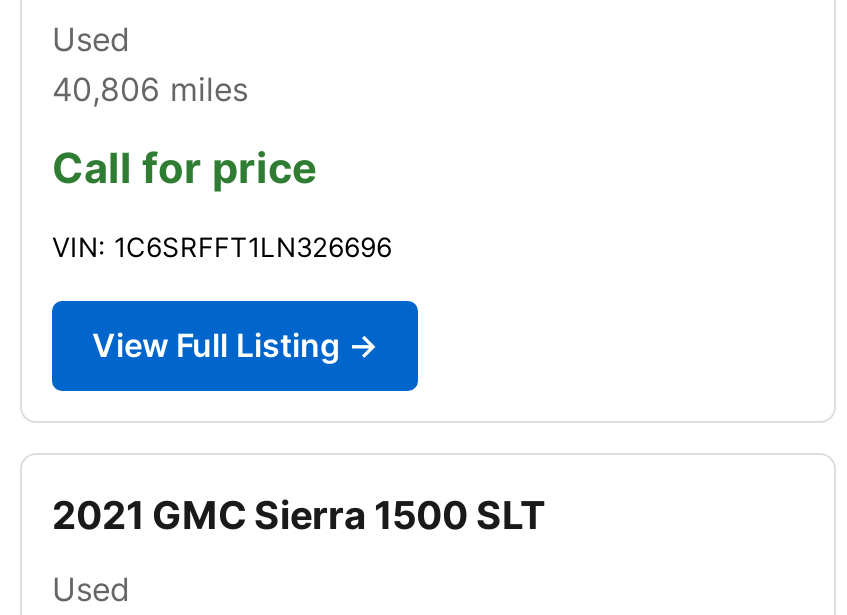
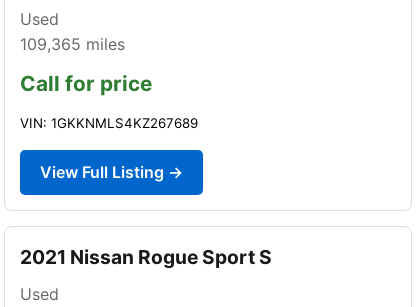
[52,69,248,109] 40,806 miles -> [20,34,125,54] 109,365 miles
[52,231,392,263] VIN: 1C6SRFFT1LN326696 -> [20,115,198,131] VIN: 1GKKNMLS4KZ267689
[52,491,546,539] 2021 GMC Sierra 1500 SLT -> [20,245,272,269] 2021 Nissan Rogue Sport S

